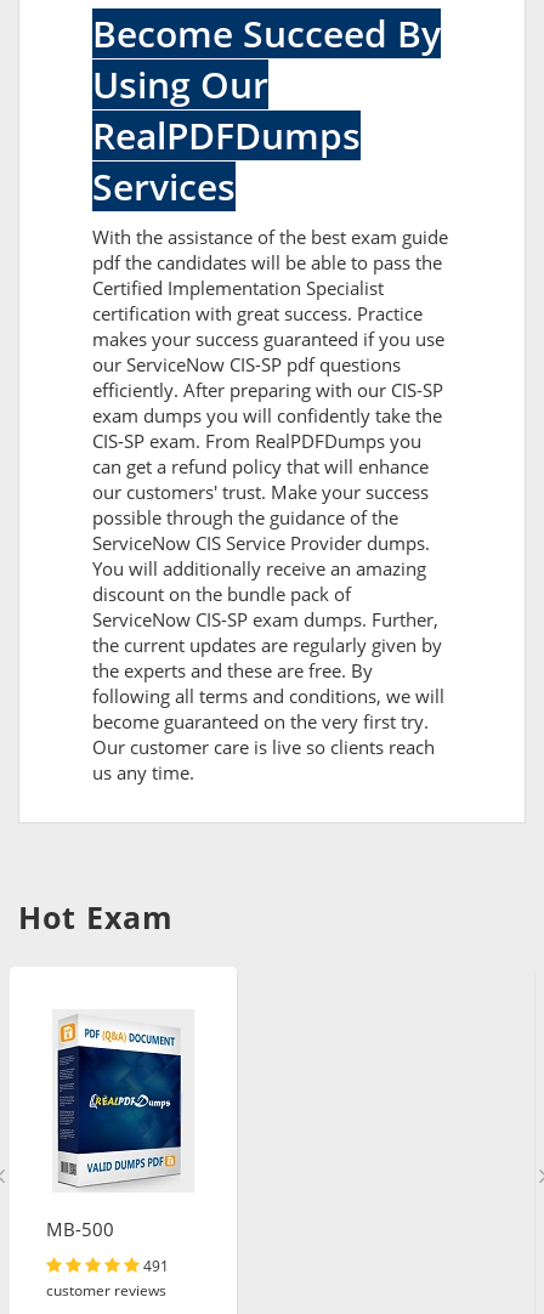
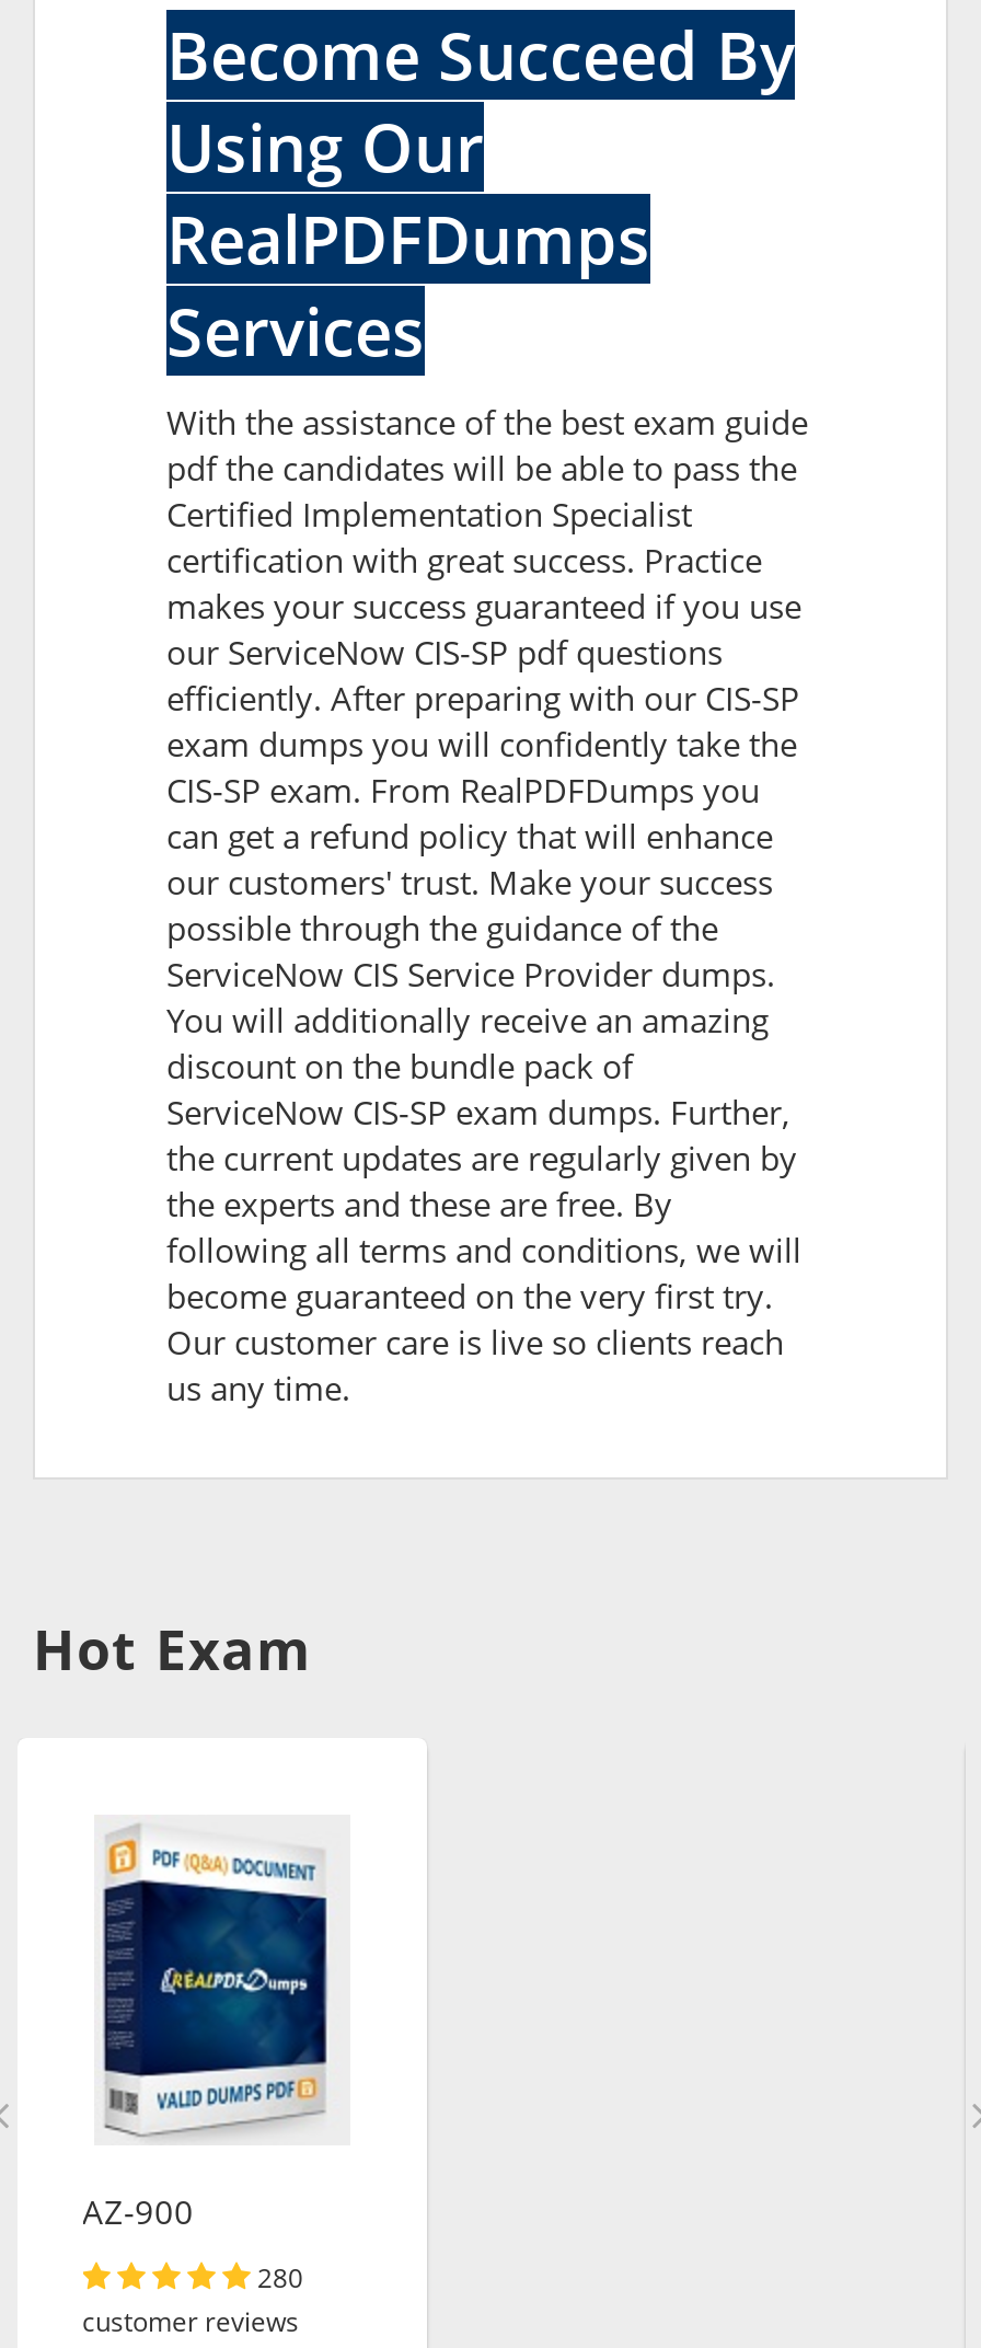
[46,1217,114,1241] MB-500 -> [82,2189,194,2233] AZ-900
[143,1256,168,1275] 491 -> [257,2259,303,2294] 280

